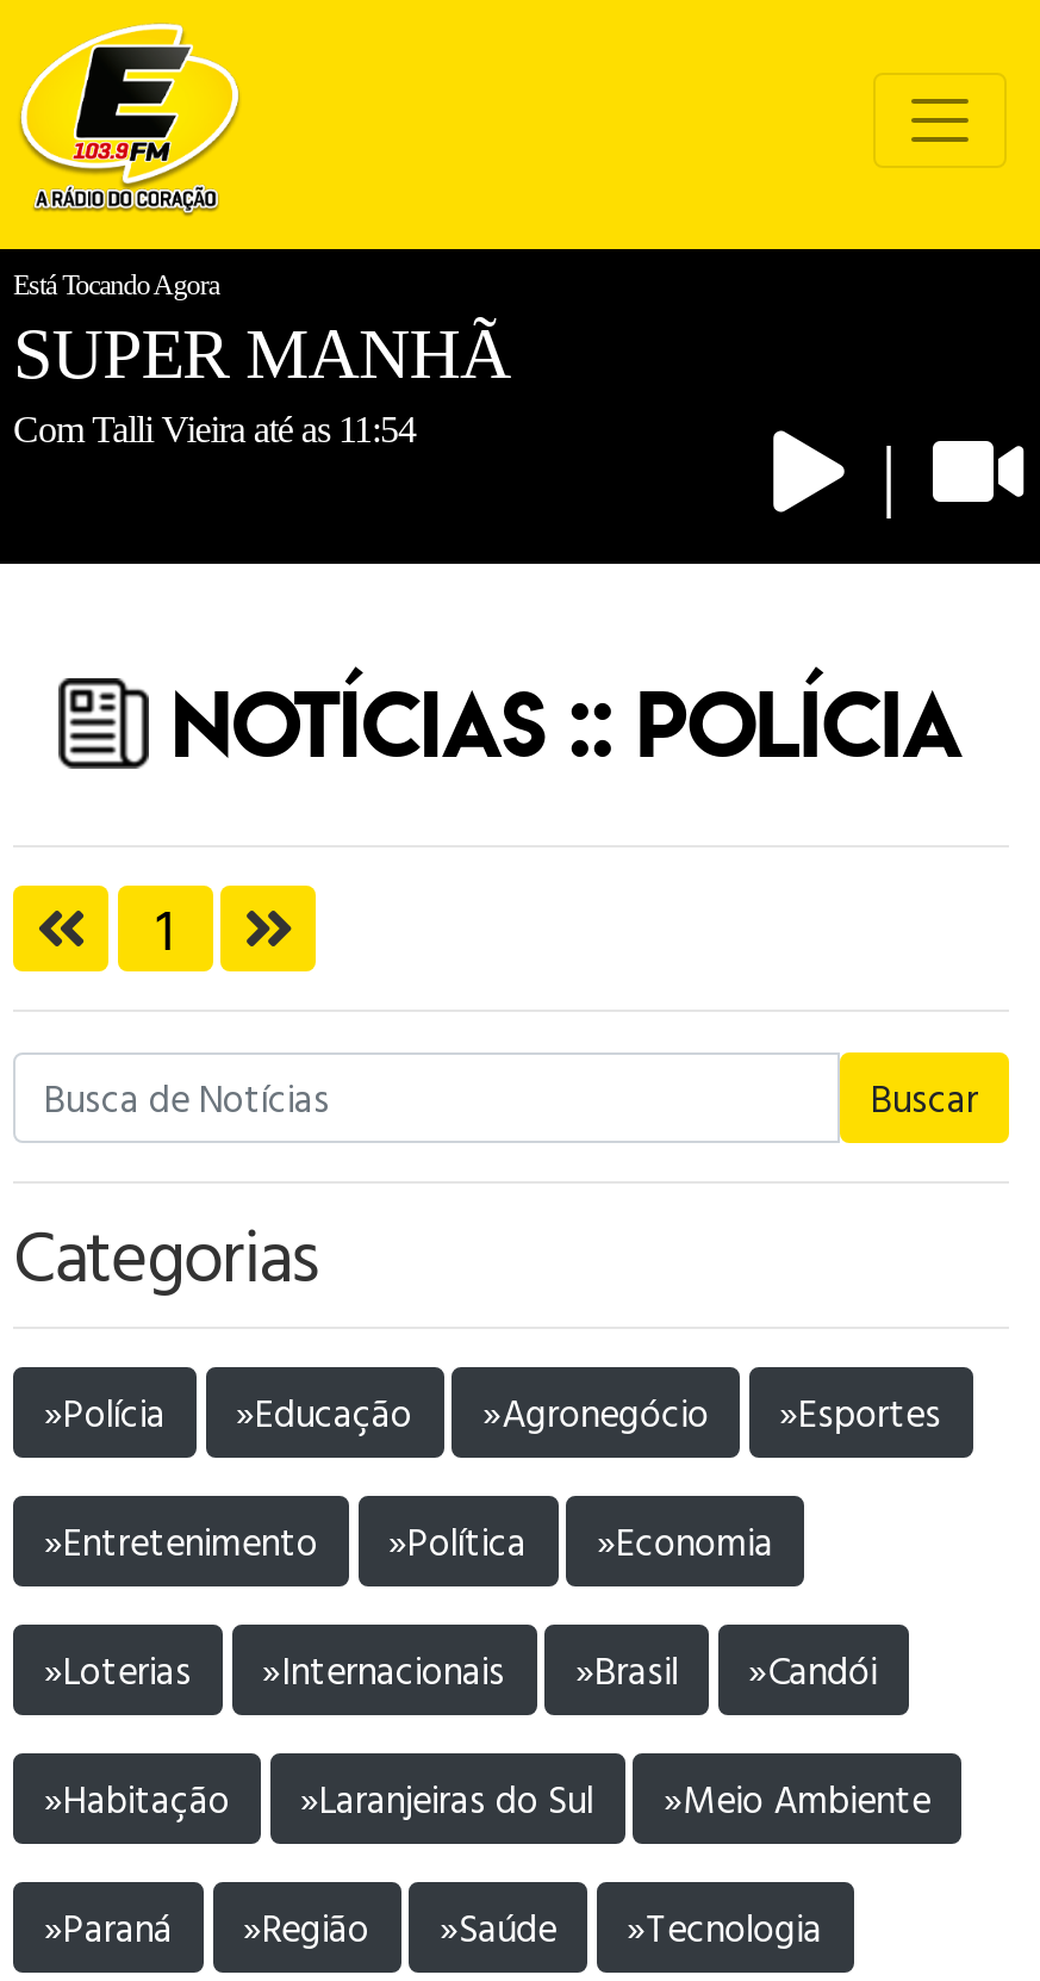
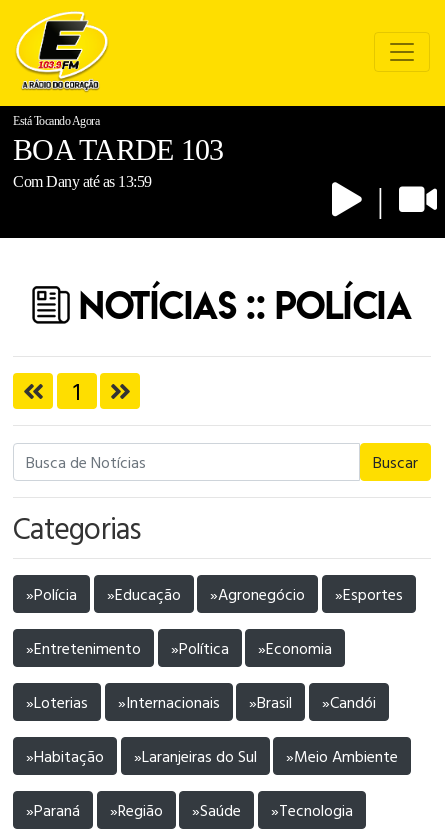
[13,313,511,449] SUPER MANHÃ | Com Talli Vieira até as 11:54 -> [13,133,223,190] BOA TARDE 103 | Com Dany até as 13:59

